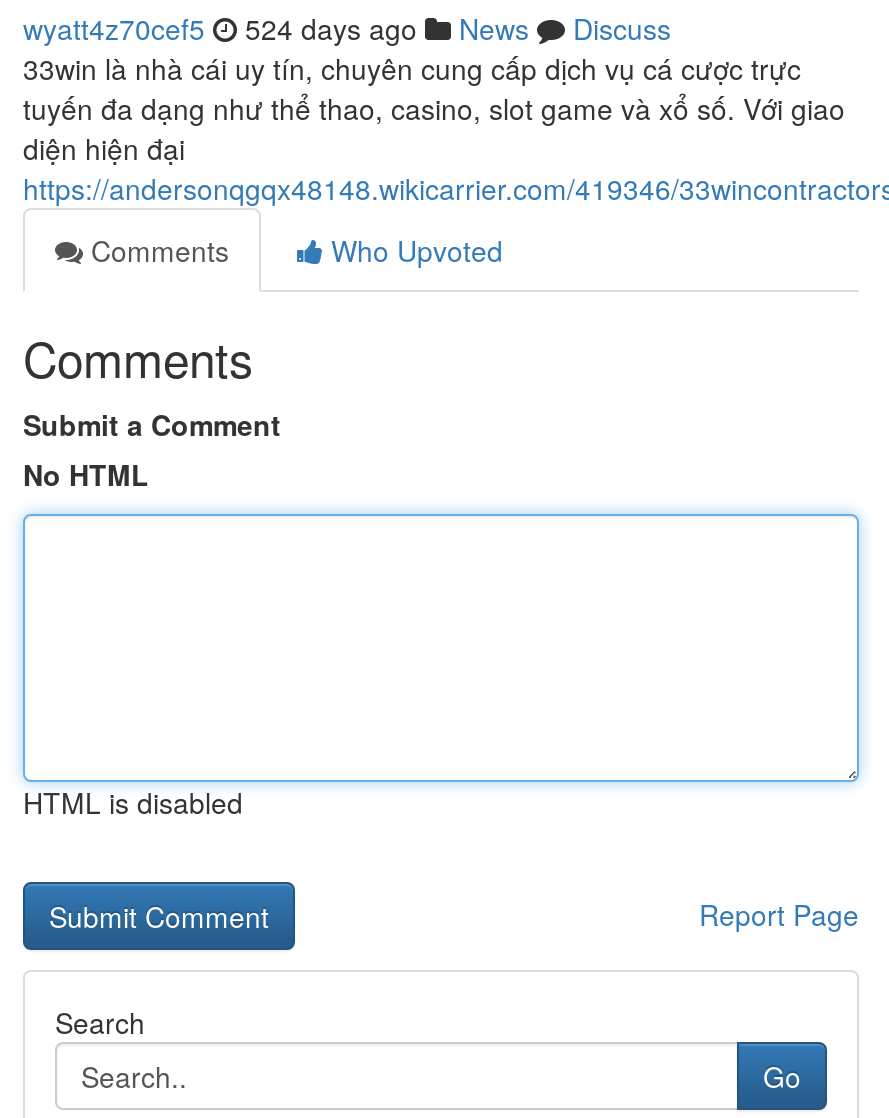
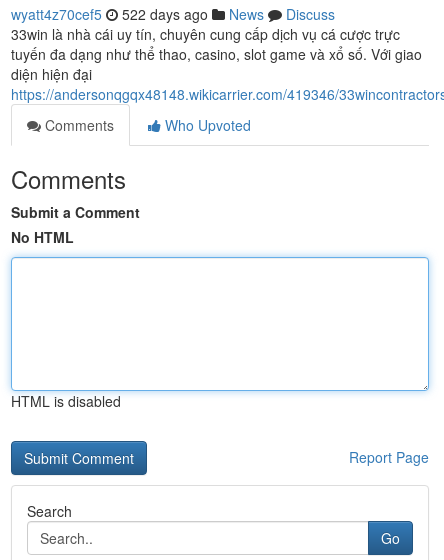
[23,8,671,48] wyatt4z70cef5 524 days ago News Discuss -> [11,4,335,24] wyatt4z70cef5 522 days ago News Discuss

